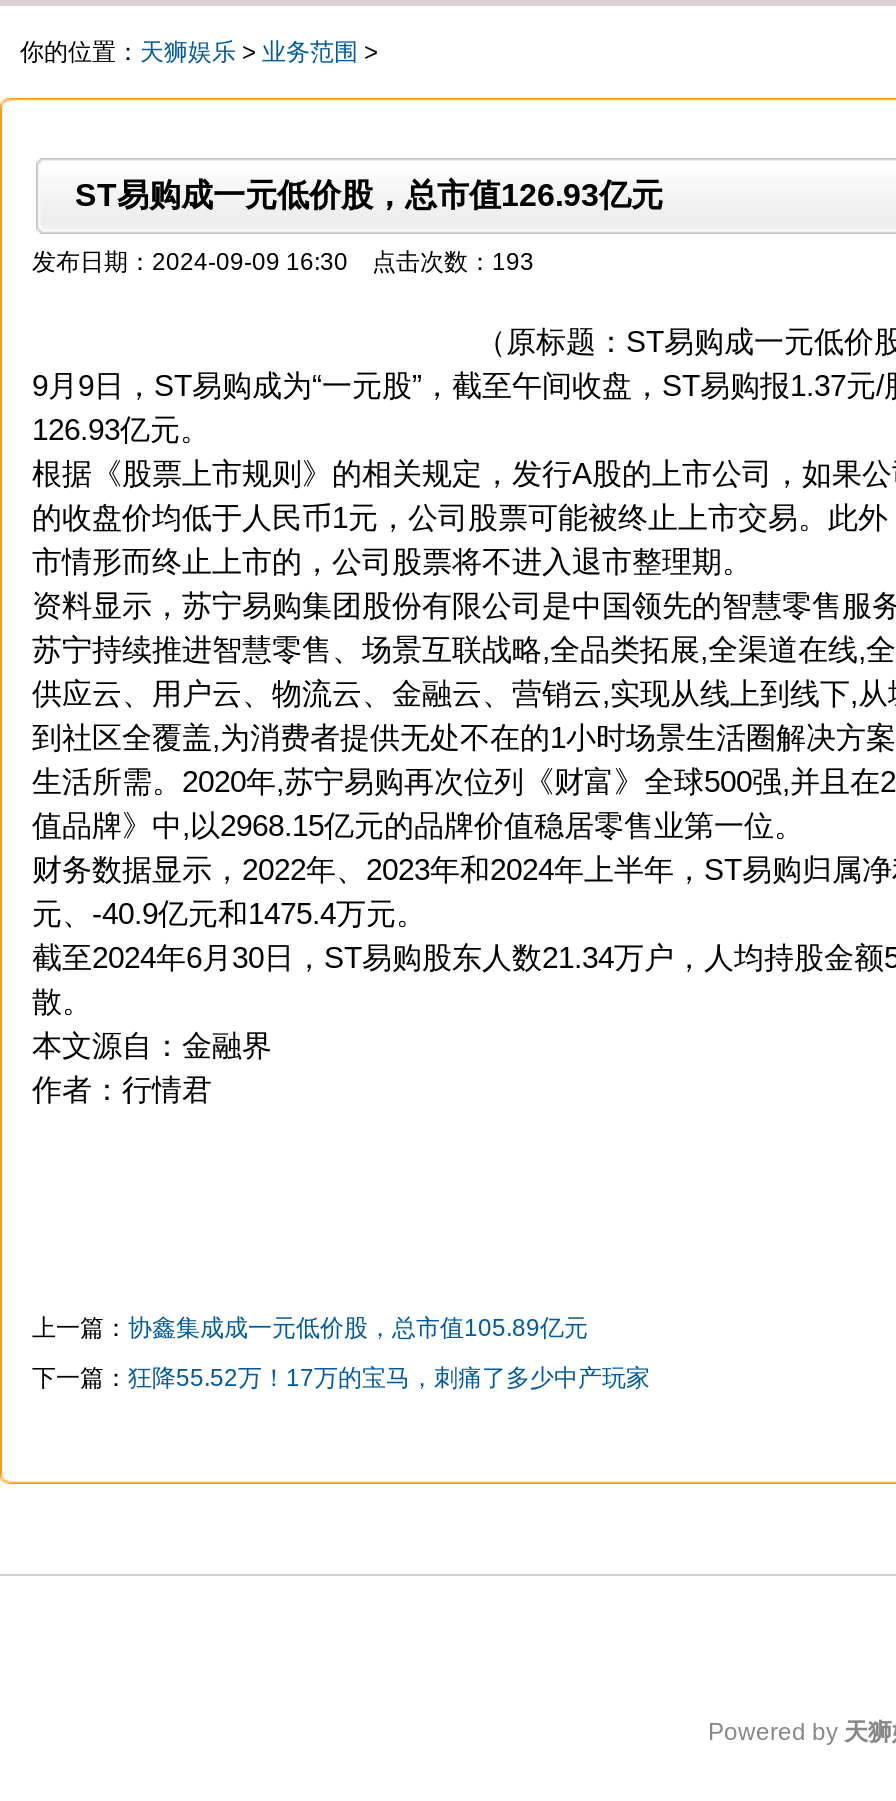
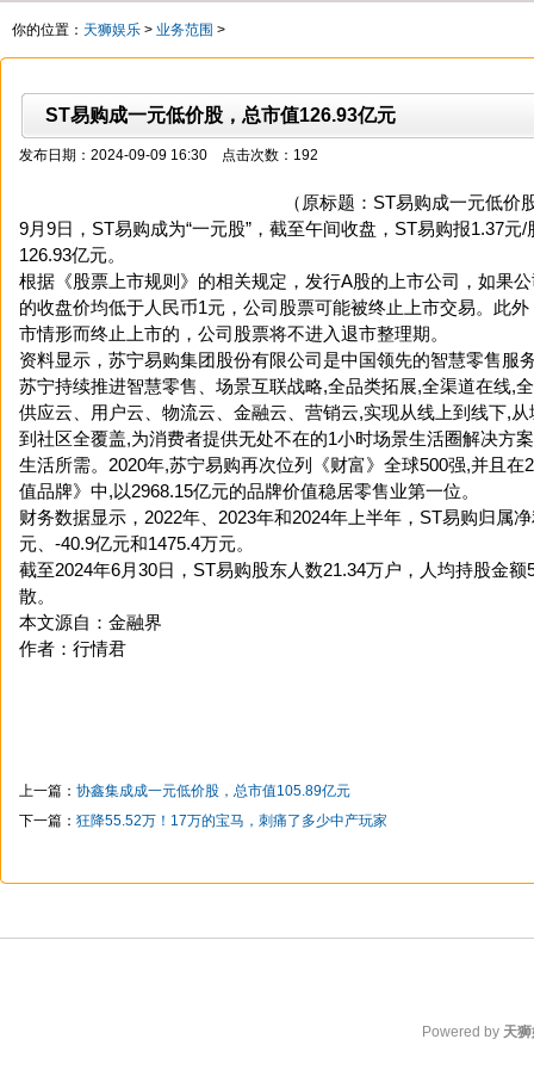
[32,248,534,276] 发布日期：2024-09-09 16:30 点击次数：193 -> [19,147,318,163] 发布日期：2024-09-09 16:30 点击次数：192

